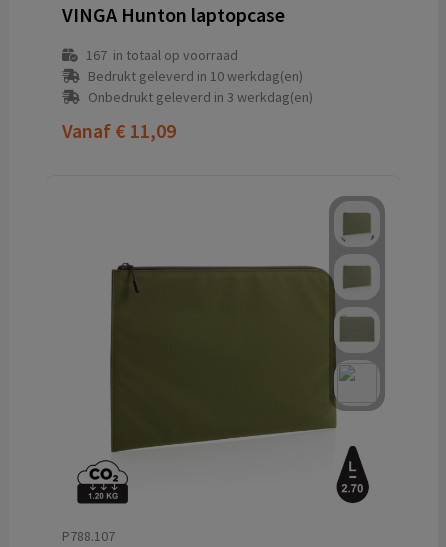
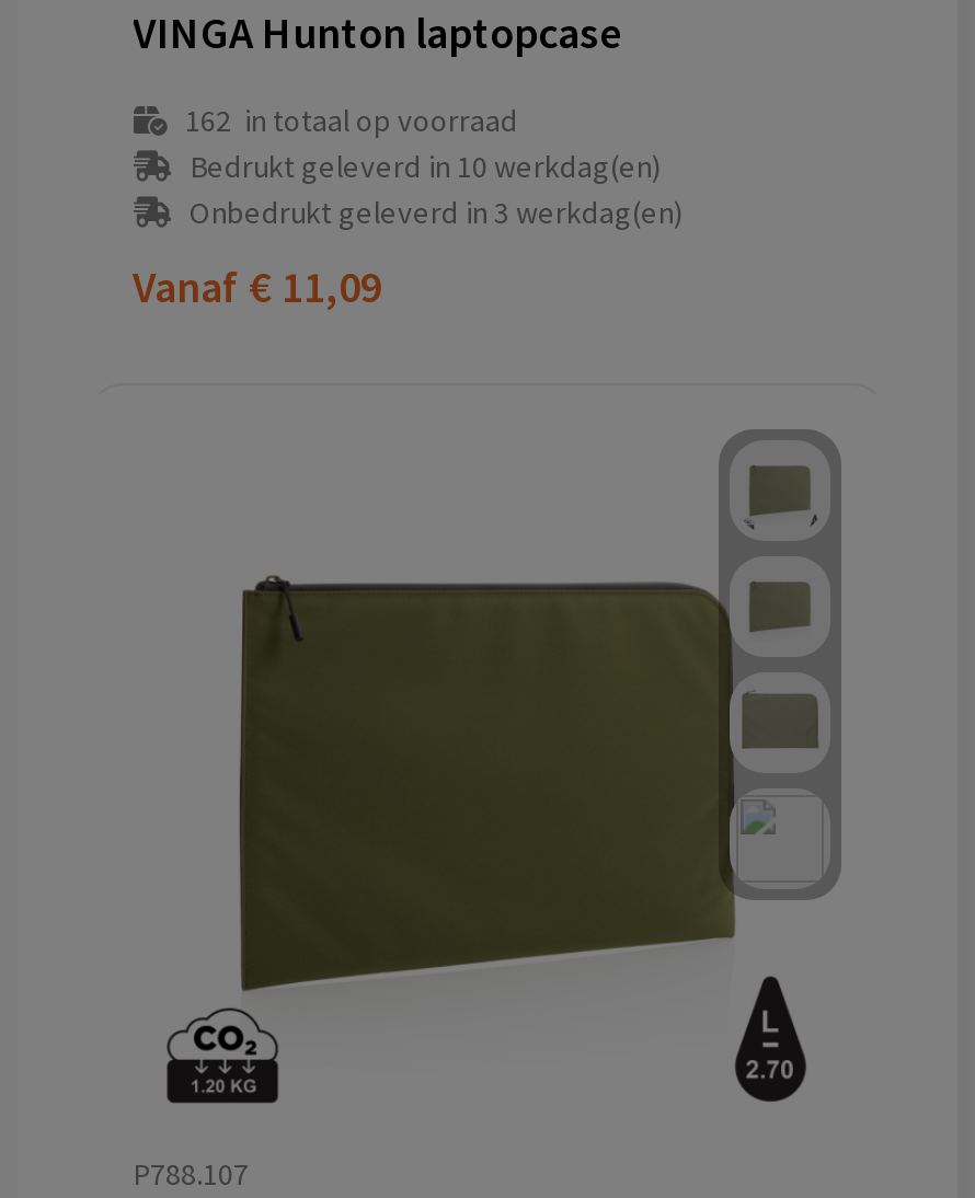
[85,46,237,64] 167 in totaal op voorraad -> [185,101,518,140] 162 in totaal op voorraad

